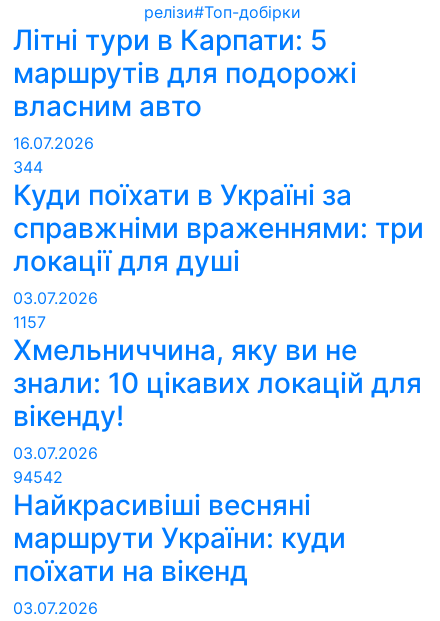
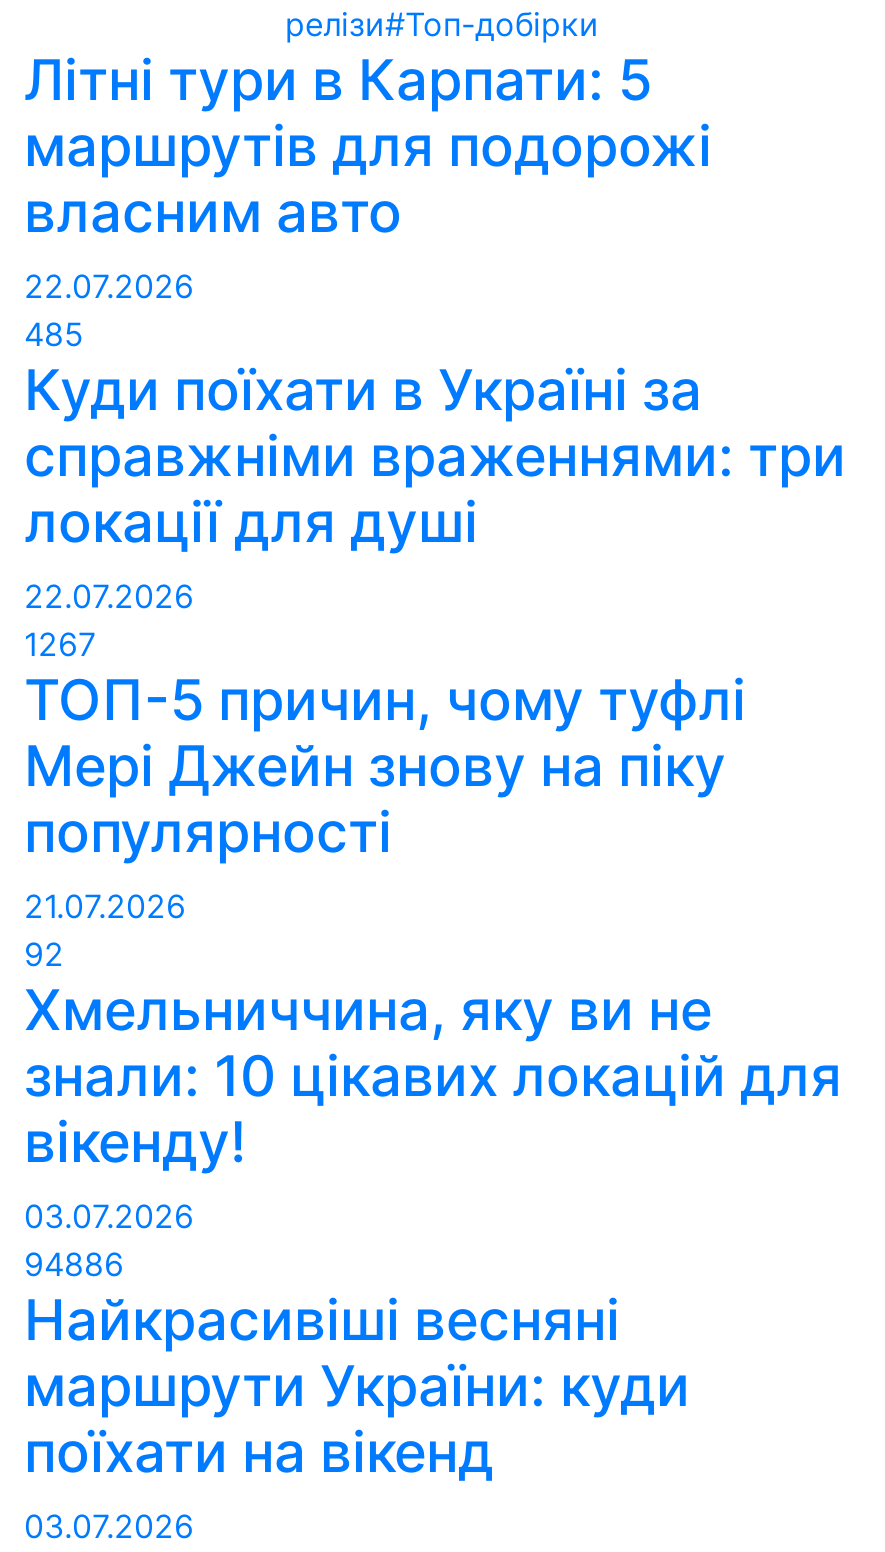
[13,133,94,153] 16.07.2026 -> [24,267,194,307] 22.07.2026
[13,157,43,177] 344 -> [24,315,84,355] 485
[13,288,98,332] 03.07.2026 | 1157 -> [24,577,746,975] 22.07.2026 | 1267 | ТОП-5 причин, чому туфлі | Мері Джейн знову на піку | популярності | 21.07.2026 | 92
[13,467,63,487] 94542 -> [24,1245,124,1285] 94886

